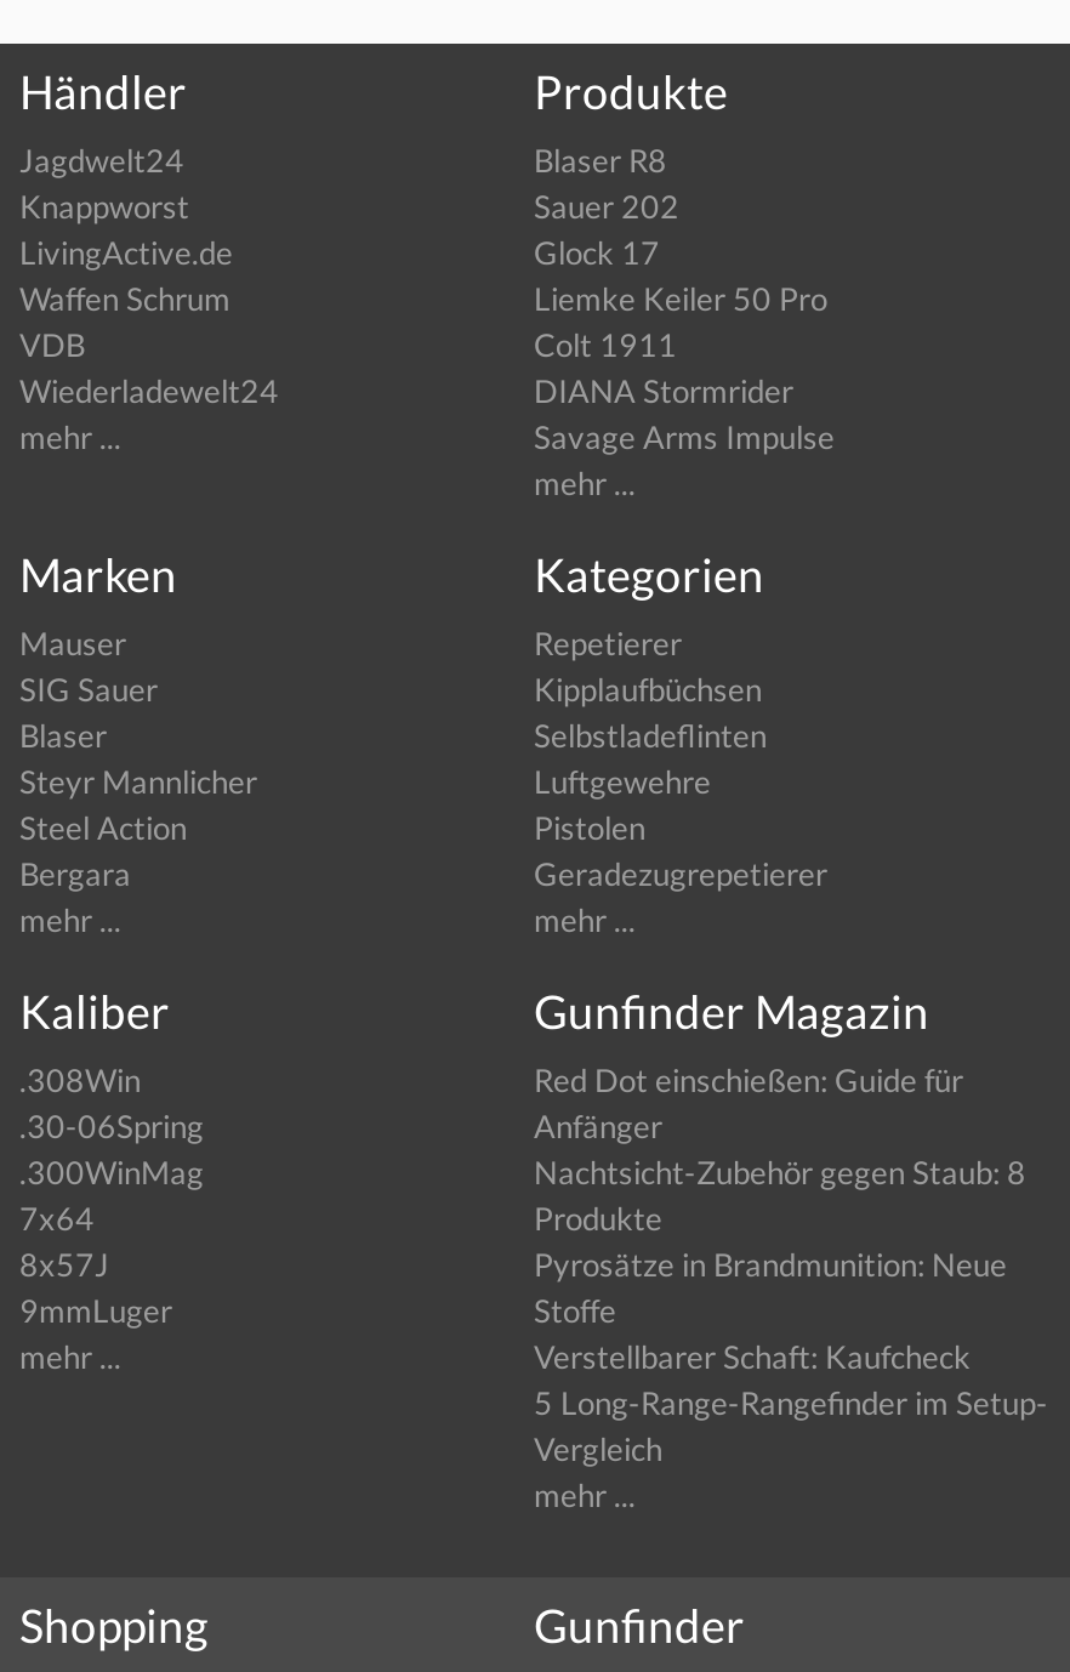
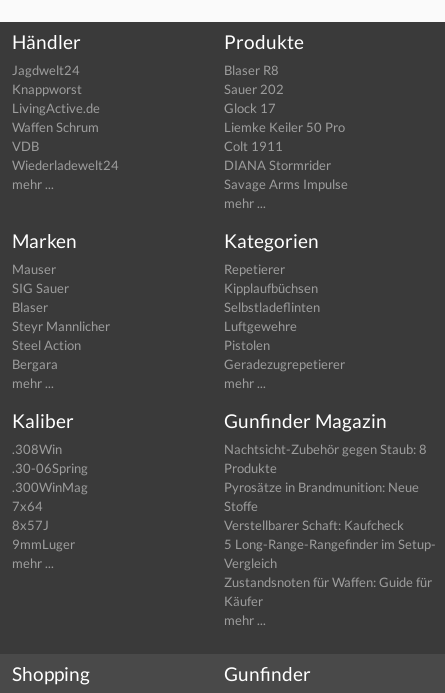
[534,1061,963,1146] Red Dot einschießen: Guide für | Anfänger -> none
moved [534,1154,1048,1469] -> [224,441,436,571]: Nachtsicht-Zubehör gegen Staub: 8 | Produkte | Pyrosätze in Brandmunition: Neue | Stoffe | Verstellbarer Schaft: Kaufcheck | 5 Long-Range-Rangefinder im Setup- | Vergleich
none -> [224,574,432,609] Zustandsnoten für Waffen: Guide für | Käufer

